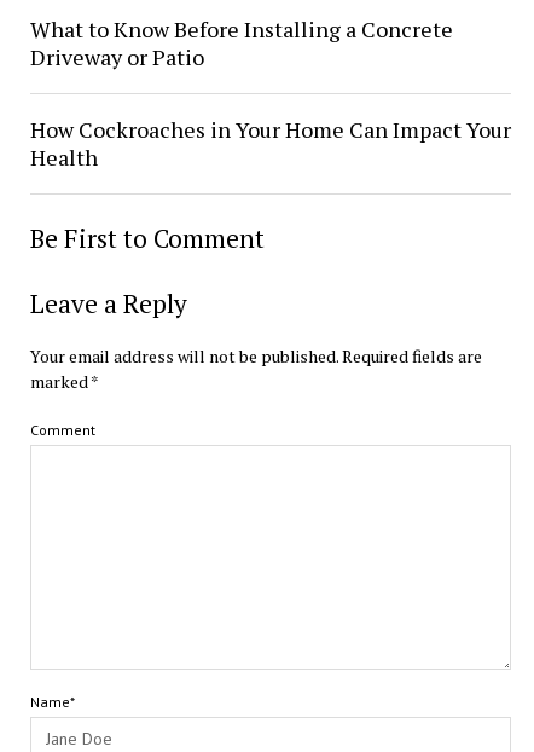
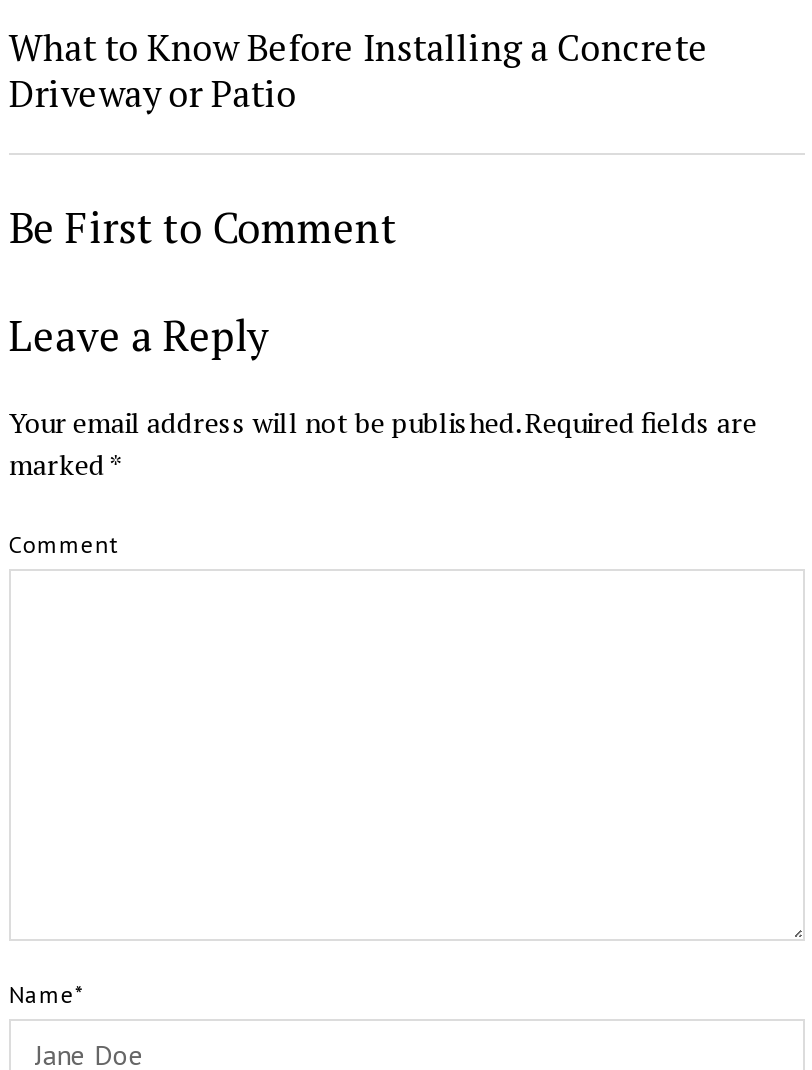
[30,114,511,171] How Cockroaches in Your Home Can Impact Your | Health -> none

